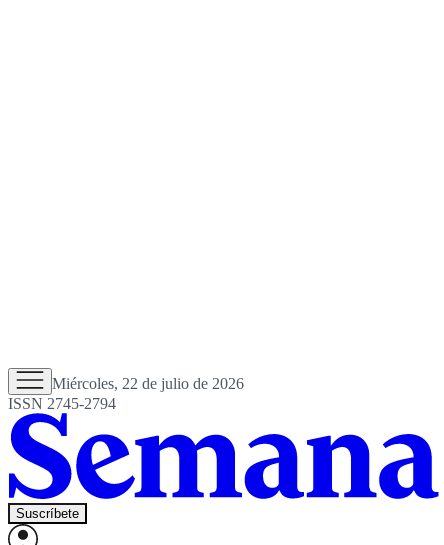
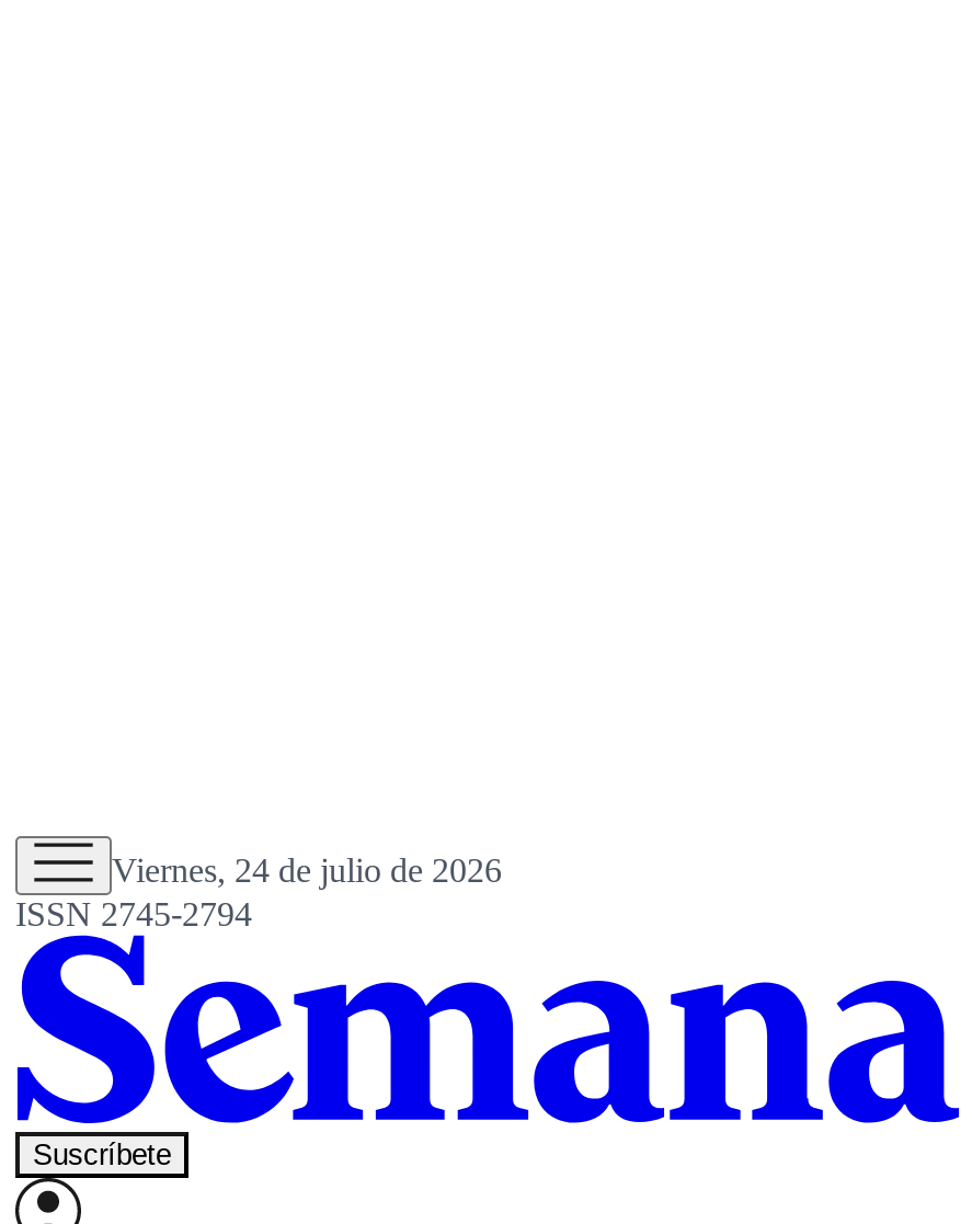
[52,375,244,392] Miércoles, 22 de julio de 2026 -> [112,851,502,889] Viernes, 24 de julio de 2026

